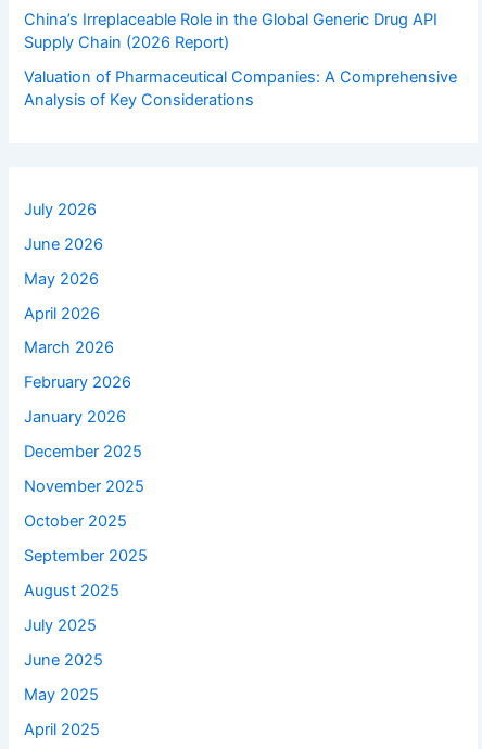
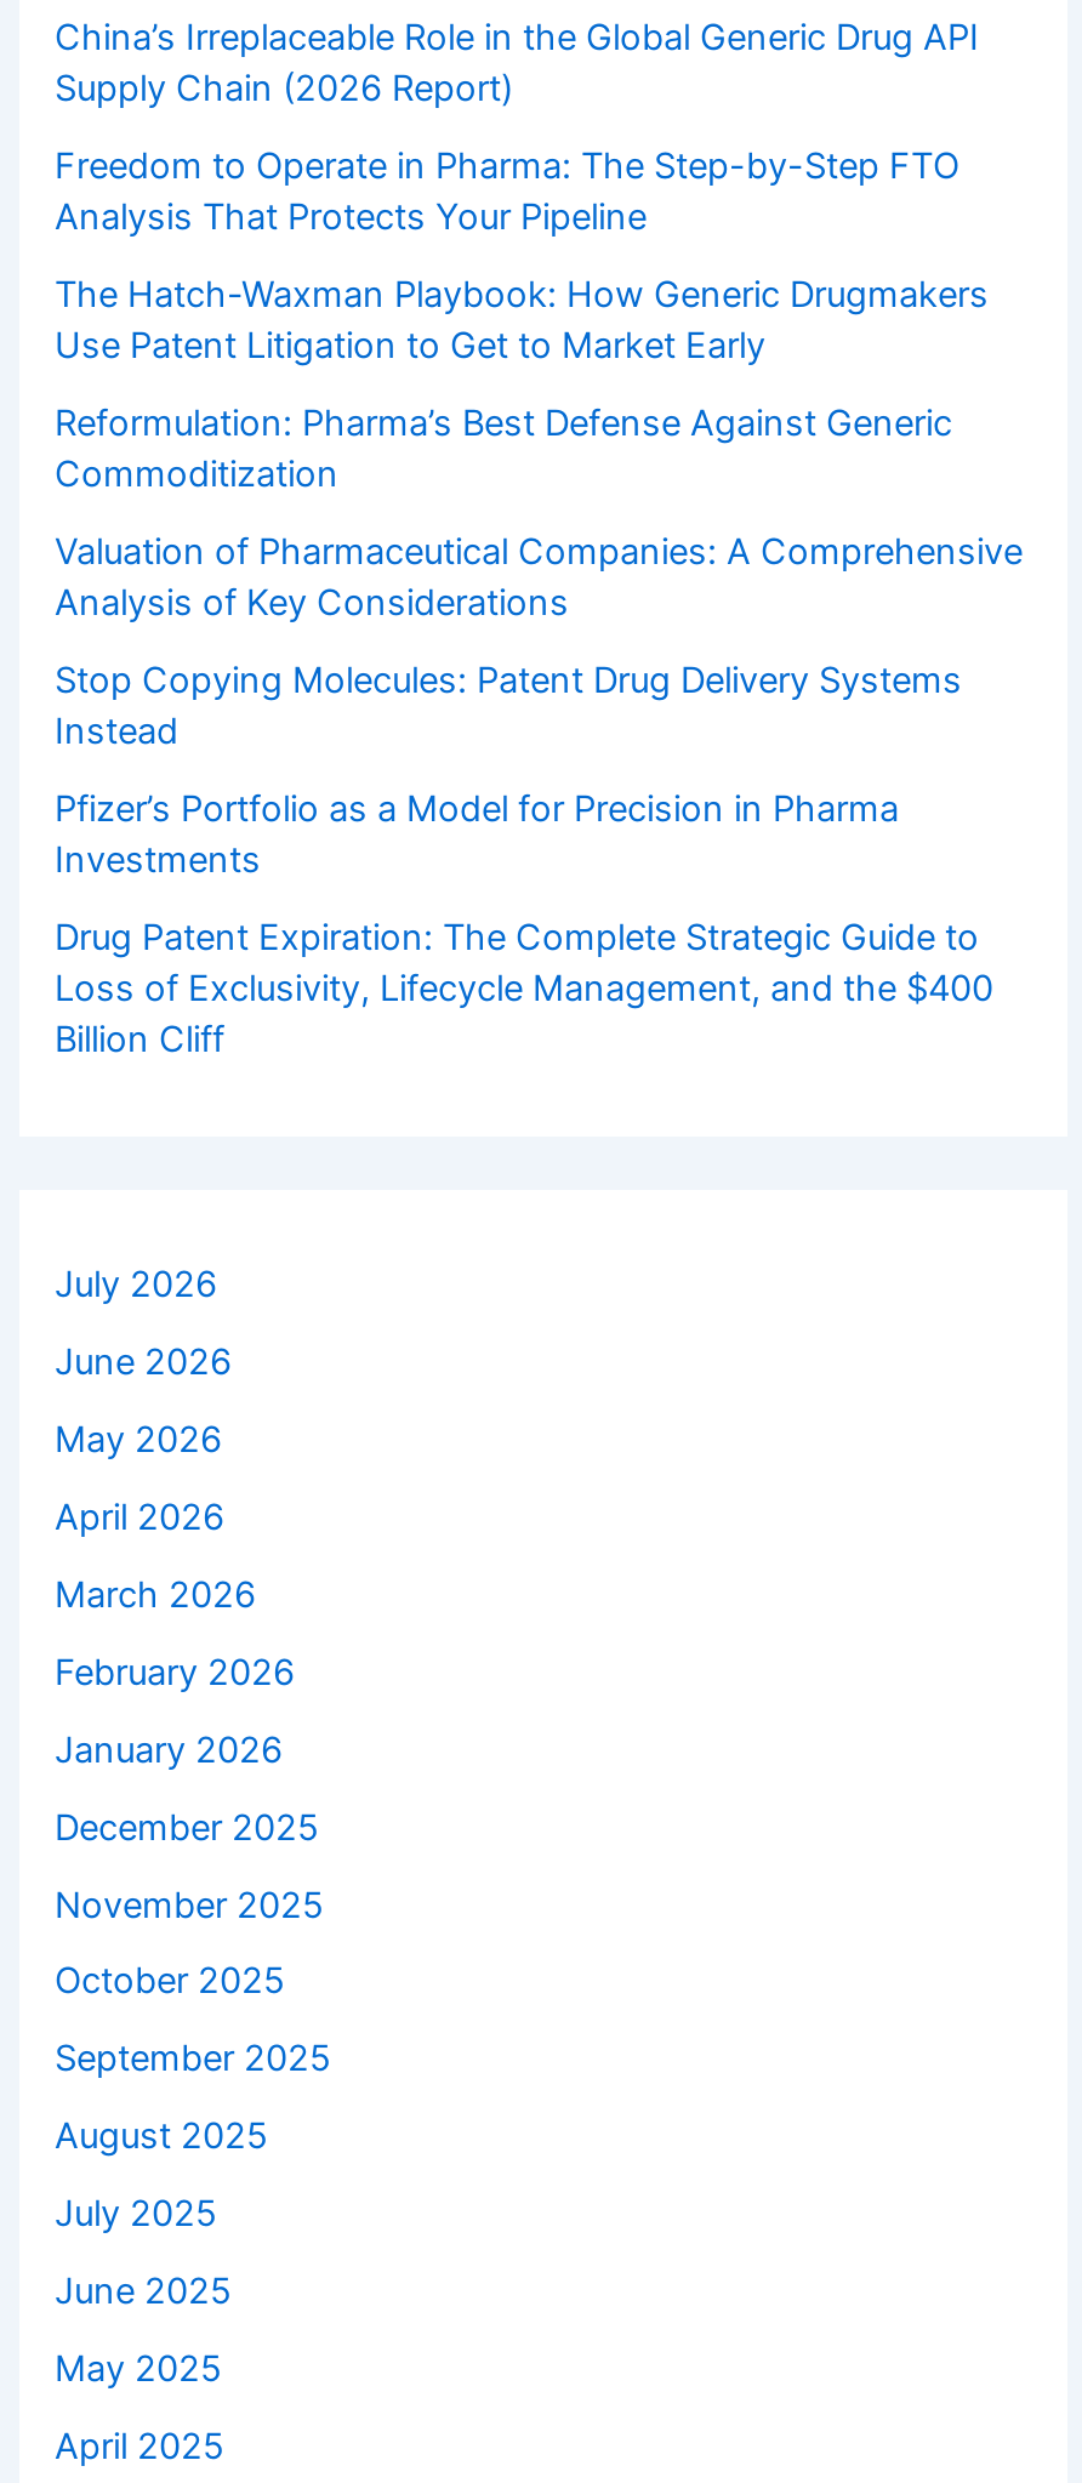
none -> [55,144,989,496] Freedom to Operate in Pharma: The Step-by-Step FTO | Analysis That Protects Your Pipeline | The Hatch-Waxman Playbook: How Generic Drugmakers | Use Patent Litigation to Get to Market Early | Reformulation: Pharma’s Best Defense Against Generic | Commoditization
none -> [55,658,993,1060] Stop Copying Molecules: Patent Drug Delivery Systems | Instead | Pfizer’s Portfolio as a Model for Precision in Pharma | Investments | Drug Patent Expiration: The Complete Strategic Guide to | Loss of Exclusivity, Lifecycle Management, and the $400 | Billion Cliff

